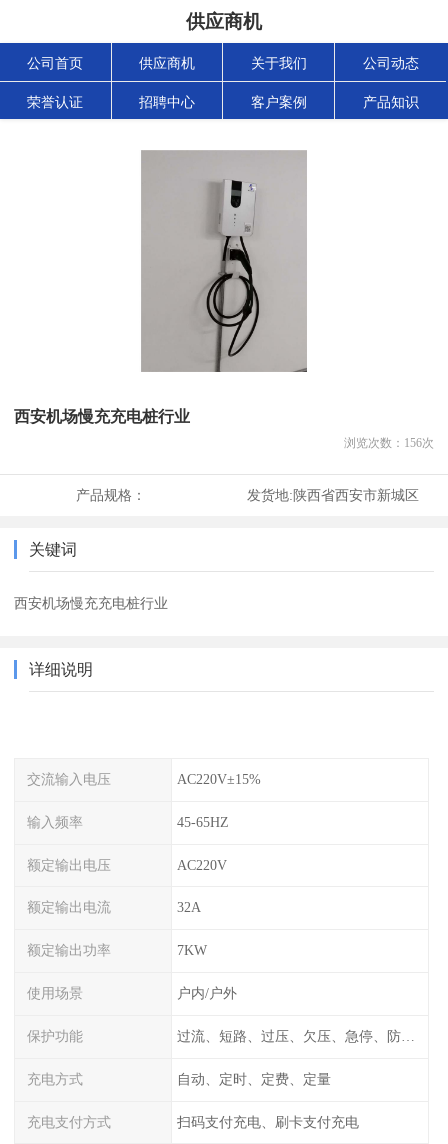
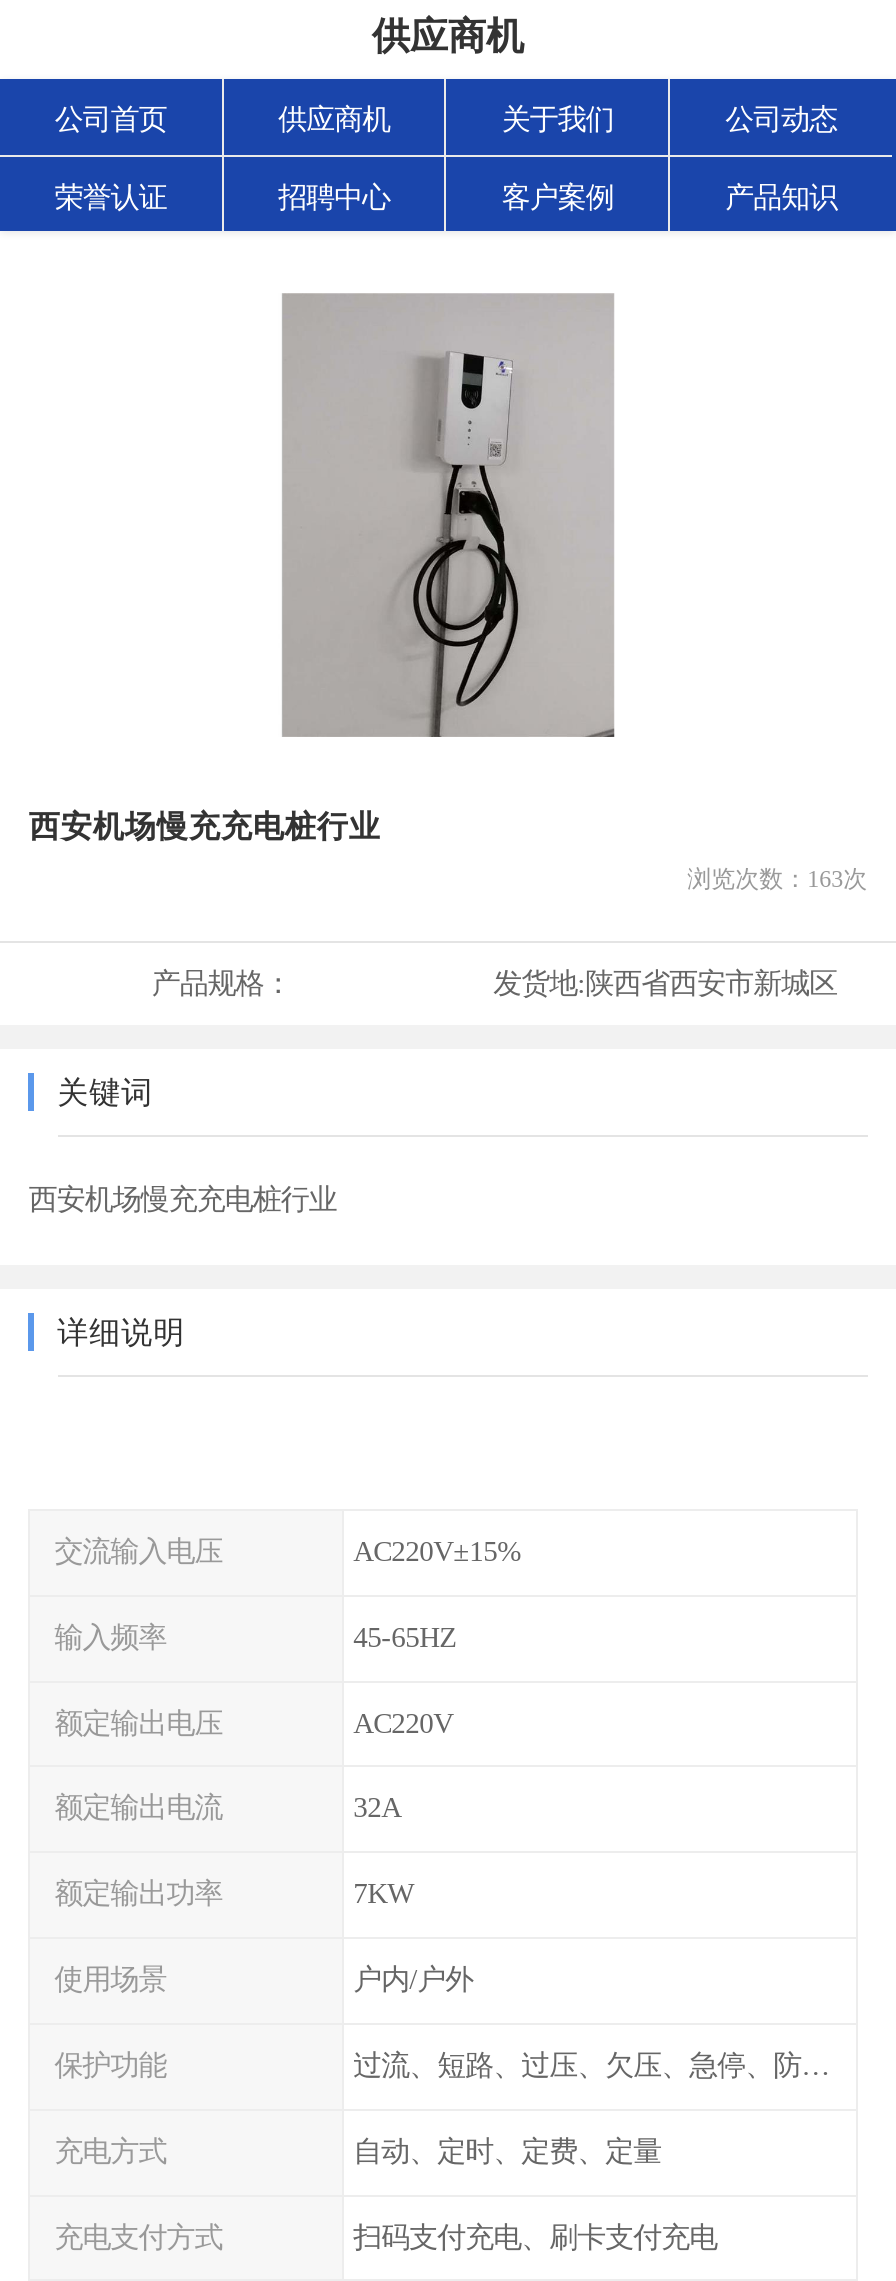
[344,436,434,450] 浏览次数：156次 -> [687,865,867,893] 浏览次数：163次

